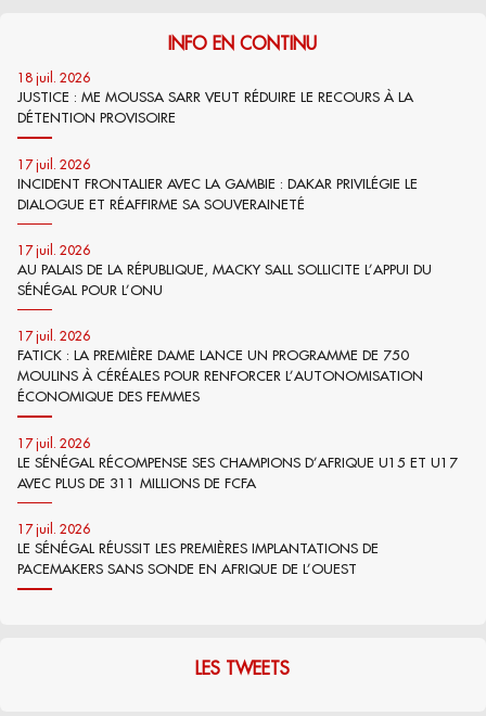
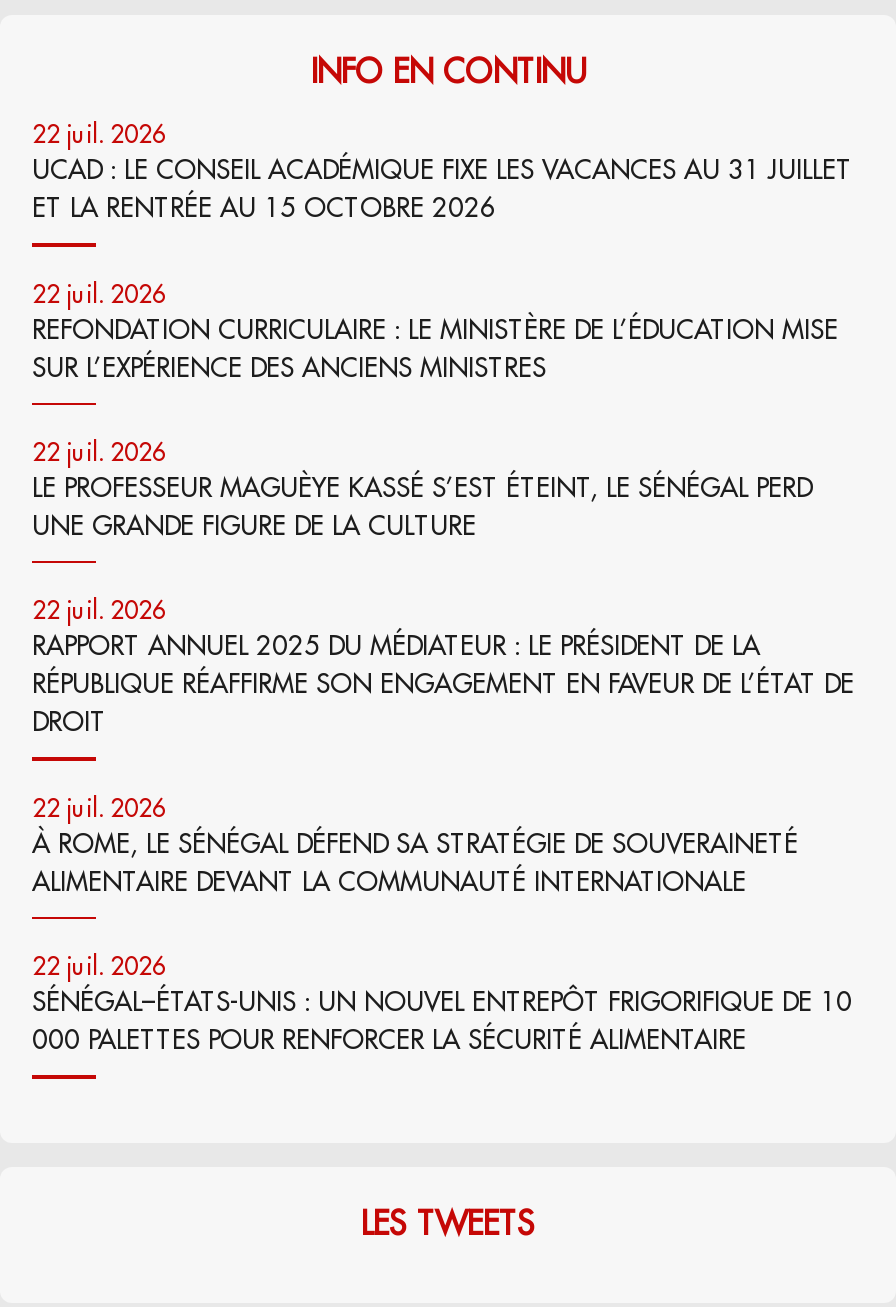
[17,70,413,126] 18 juil. 2026 | JUSTICE : ME MOUSSA SARR VEUT RÉDUIRE LE RECOURS À LA | DÉTENTION PROVISOIRE -> [32,120,852,224] 22 juil. 2026 | UCAD : LE CONSEIL ACADÉMIQUE FIXE LES VACANCES AU 31 JUILLET | ET LA RENTRÉE AU 15 OCTOBRE 2026
[17,156,418,212] 17 juil. 2026 | INCIDENT FRONTALIER AVEC LA GAMBIE : DAKAR PRIVILÉGIE LE | DIALOGUE ET RÉAFFIRME SA SOUVERAINETÉ -> [32,278,838,382] 22 juil. 2026 | REFONDATION CURRICULAIRE : LE MINISTÈRE DE L’ÉDUCATION MISE | SUR L’EXPÉRIENCE DES ANCIENS MINISTRES
[17,242,432,298] 17 juil. 2026 | AU PALAIS DE LA RÉPUBLIQUE, MACKY SALL SOLLICITE L’APPUI DU | SÉNÉGAL POUR L’ONU -> [32,437,812,541] 22 juil. 2026 | LE PROFESSEUR MAGUÈYE KASSÉ S’EST ÉTEINT, LE SÉNÉGAL PERD | UNE GRANDE FIGURE DE LA CULTURE
[17,328,423,405] 17 juil. 2026 | FATICK : LA PREMIÈRE DAME LANCE UN PROGRAMME DE 750 | MOULINS À CÉRÉALES POUR RENFORCER L’AUTONOMISATION | ÉCONOMIQUE DES FEMMES -> [32,596,854,738] 22 juil. 2026 | RAPPORT ANNUEL 2025 DU MÉDIATEUR : LE PRÉSIDENT DE LA | RÉPUBLIQUE RÉAFFIRME SON ENGAGEMENT EN FAVEUR DE L’ÉTAT DE | DROIT
[17,435,458,491] 17 juil. 2026 | LE SÉNÉGAL RÉCOMPENSE SES CHAMPIONS D’AFRIQUE U15 ET U17 | AVEC PLUS DE 311 MILLIONS DE FCFA -> [32,793,798,897] 22 juil. 2026 | À ROME, LE SÉNÉGAL DÉFEND SA STRATÉGIE DE SOUVERAINETÉ | ALIMENTAIRE DEVANT LA COMMUNAUTÉ INTERNATIONALE
[17,521,379,577] 17 juil. 2026 | LE SÉNÉGAL RÉUSSIT LES PREMIÈRES IMPLANTATIONS DE | PACEMAKERS SANS SONDE EN AFRIQUE DE L’OUEST -> [32,951,852,1055] 22 juil. 2026 | SÉNÉGAL–ÉTATS-UNIS : UN NOUVEL ENTREPÔT FRIGORIFIQUE DE 10 | 000 PALETTES POUR RENFORCER LA SÉCURITÉ ALIMENTAIRE

